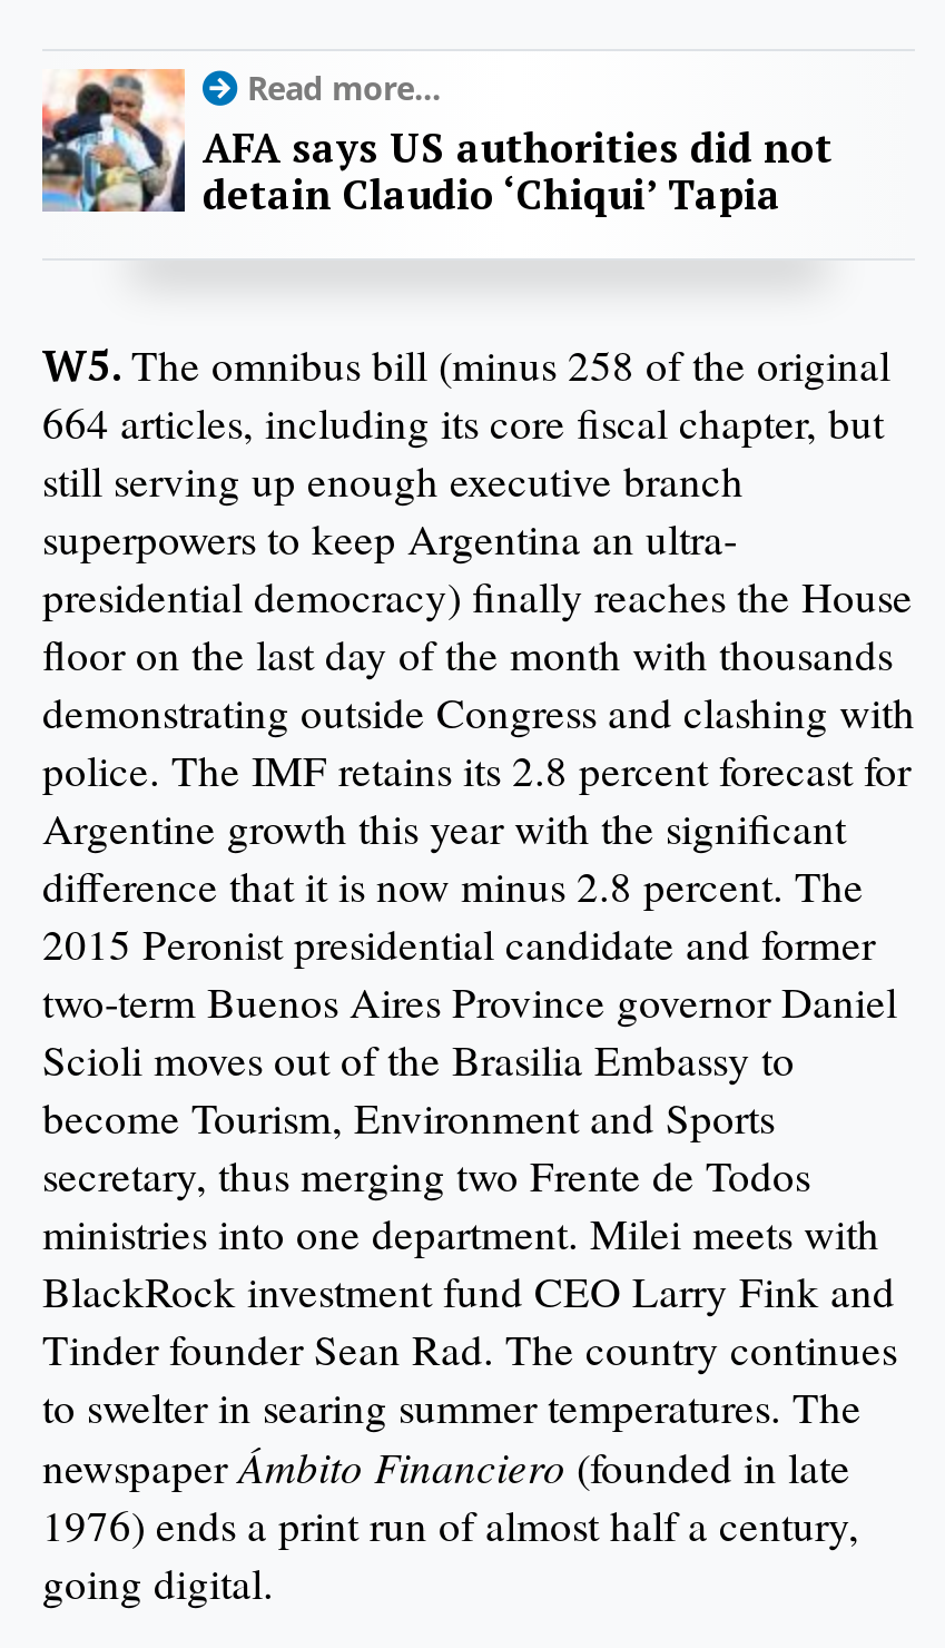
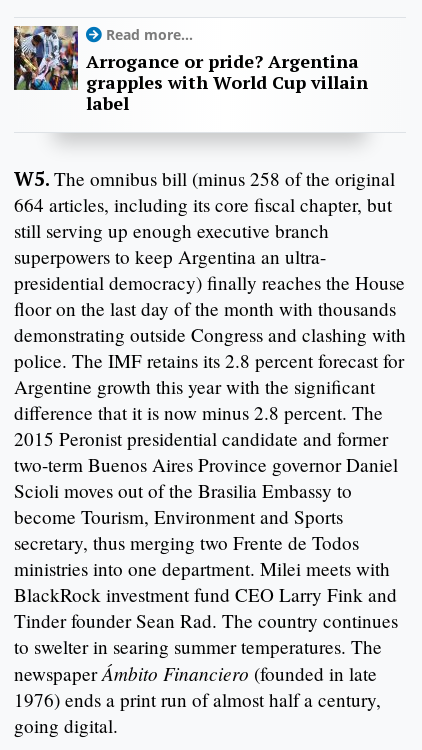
[40,67,833,222] [image] | AFA says US authorities did not | detain Claudio ‘Chiqui’ Tapia -> [13,25,368,115] [image] | Arrogance or pride? Argentina | grapples with World Cup villain | label

